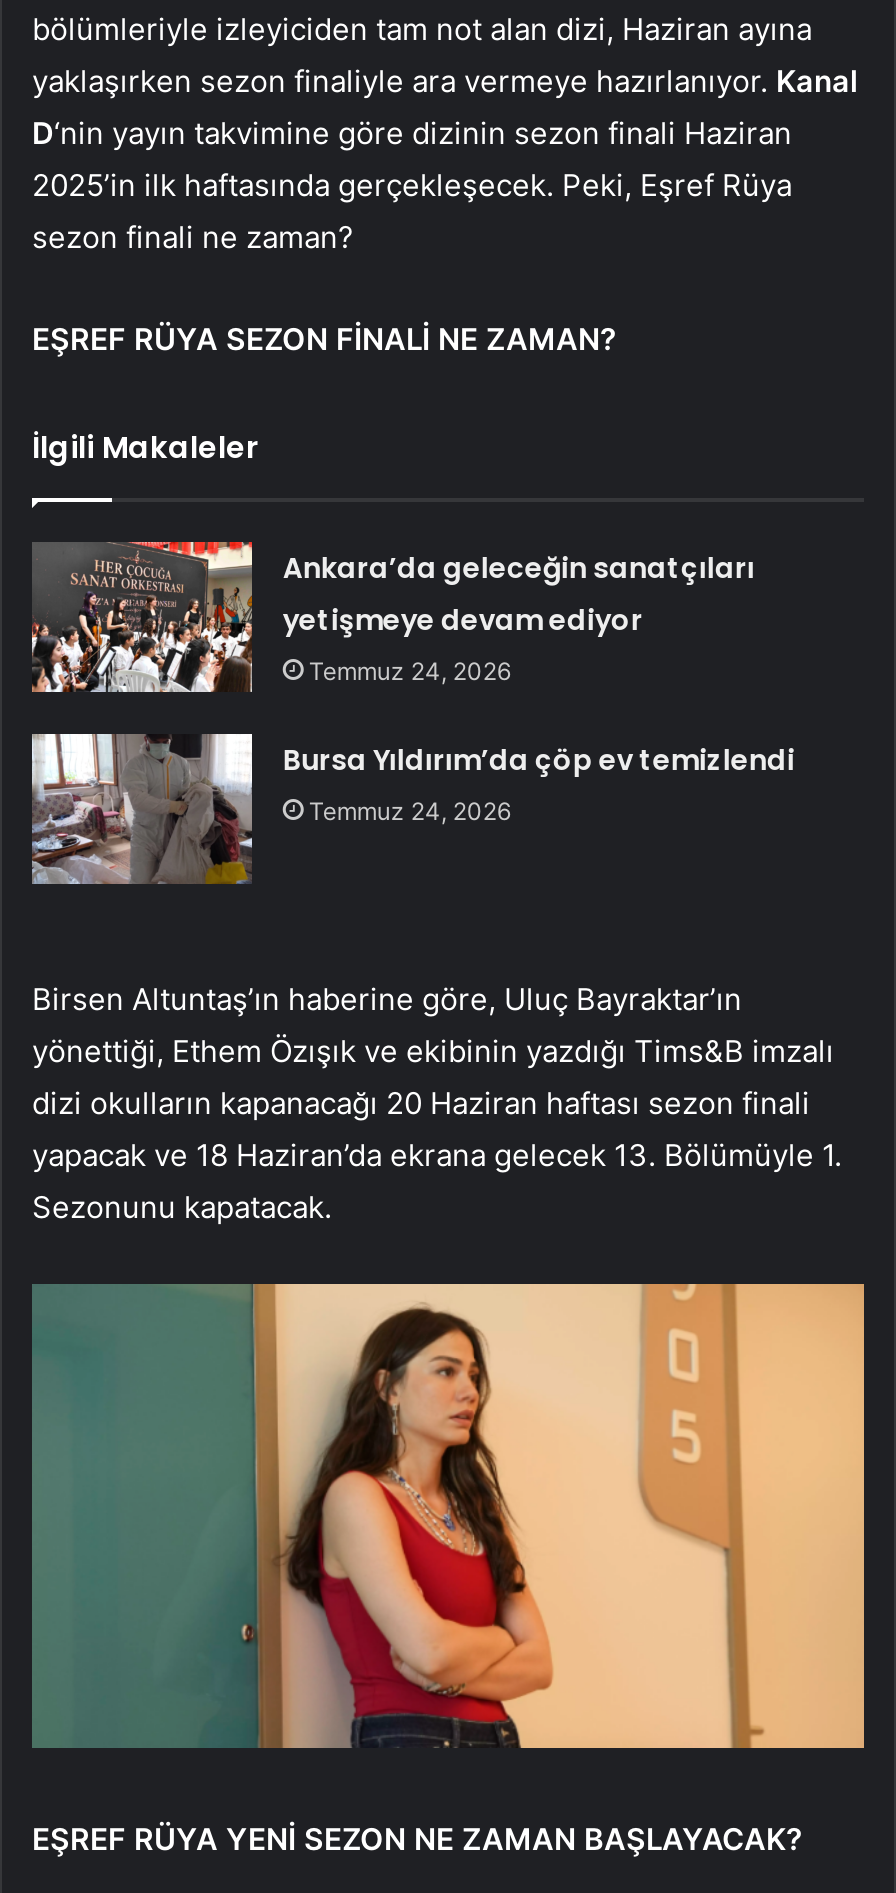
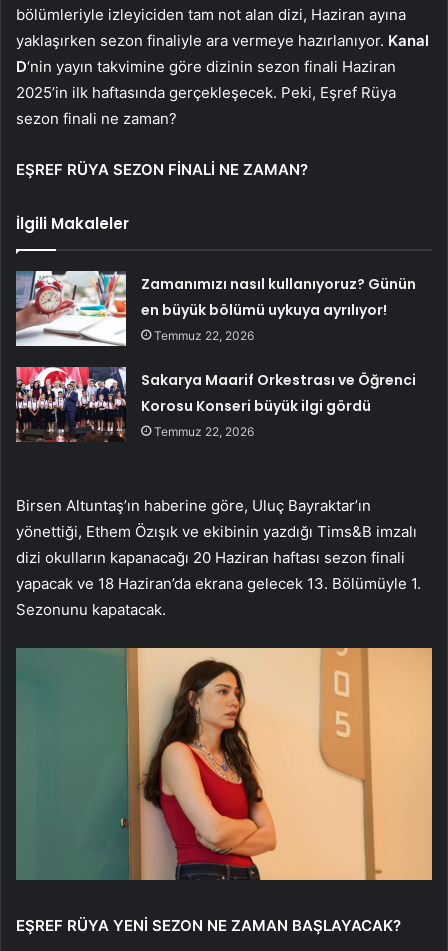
[32,540,755,694] [image] | Ankara’da geleceğin sanatçıları | yetişmeye devam ediyor | Temmuz 24, 2026 -> [15,270,416,347] [image] | Zamanımızı nasıl kullanıyoruz? Günün | en büyük bölümü uykuya ayrılıyor! | Temmuz 22, 2026
[30,732,795,886] [image] | Bursa Yıldırım’da çöp ev temizlendi | Temmuz 24, 2026 -> [16,366,416,443] [image] | Sakarya Maarif Orkestrası ve Öğrenci | Korosu Konseri büyük ilgi gördü | Temmuz 22, 2026

